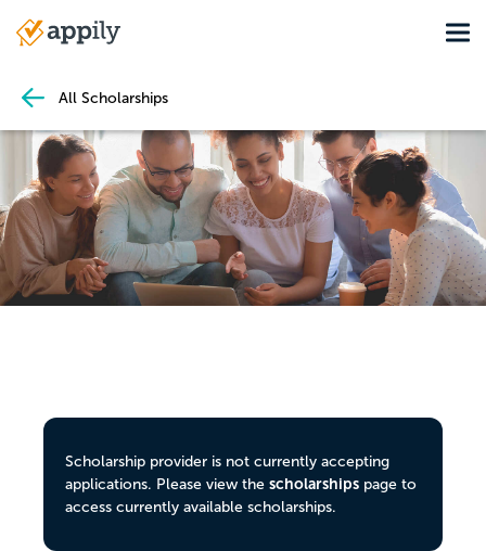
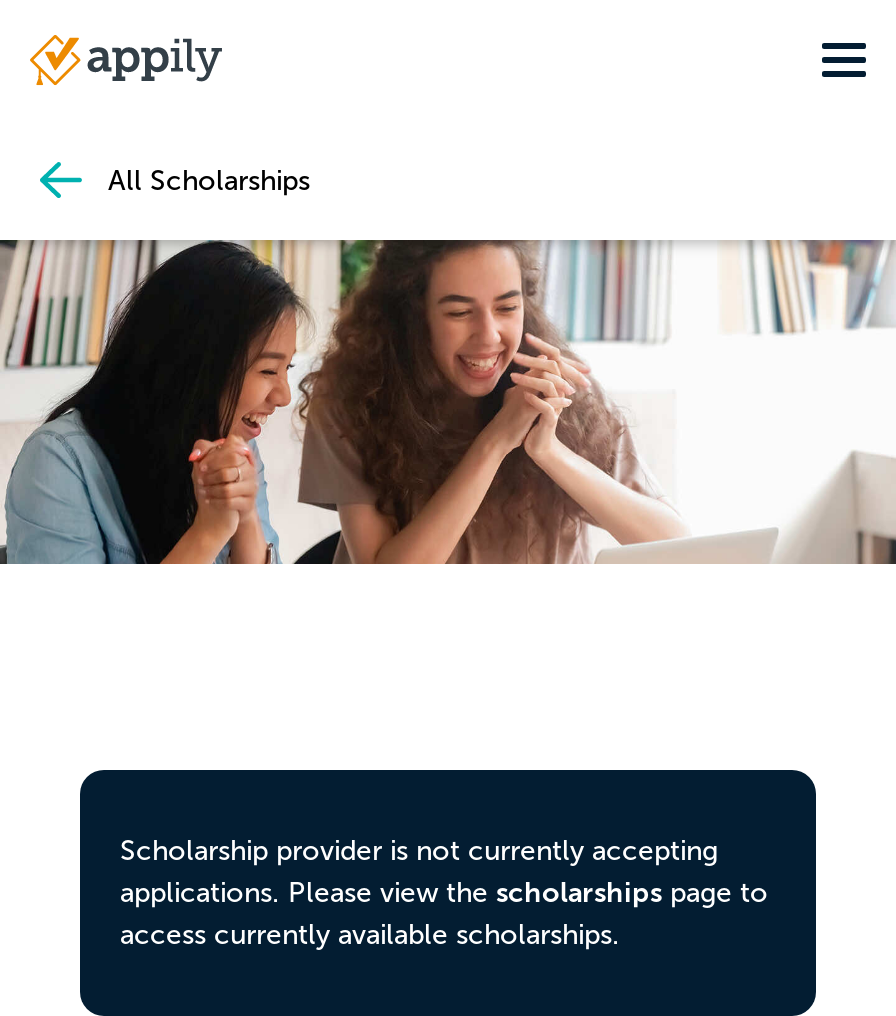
[3,129,483,307] [image] -> [6,238,890,566] [image]

